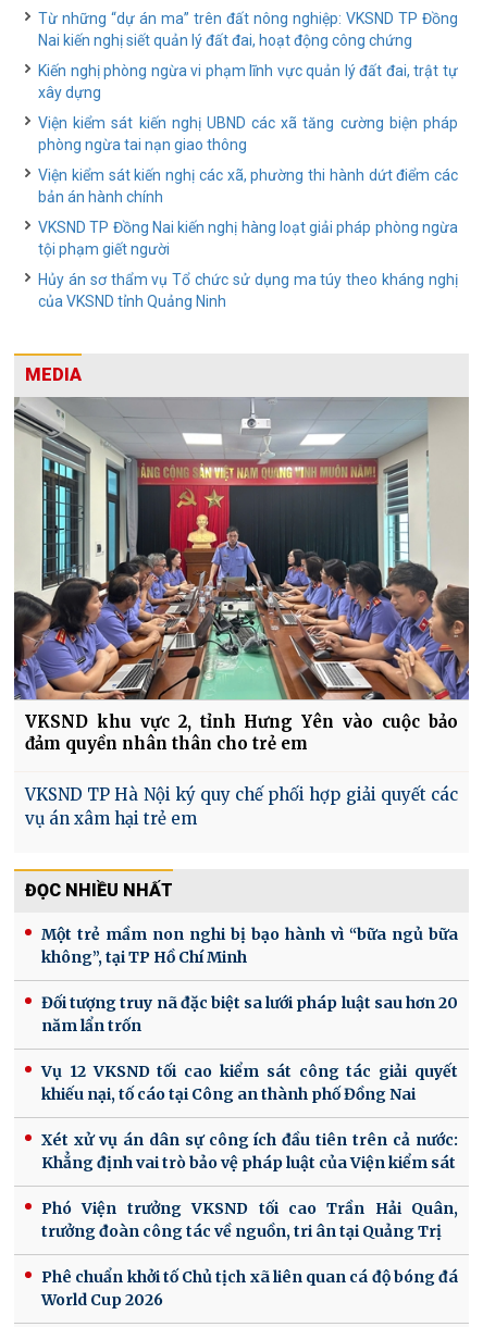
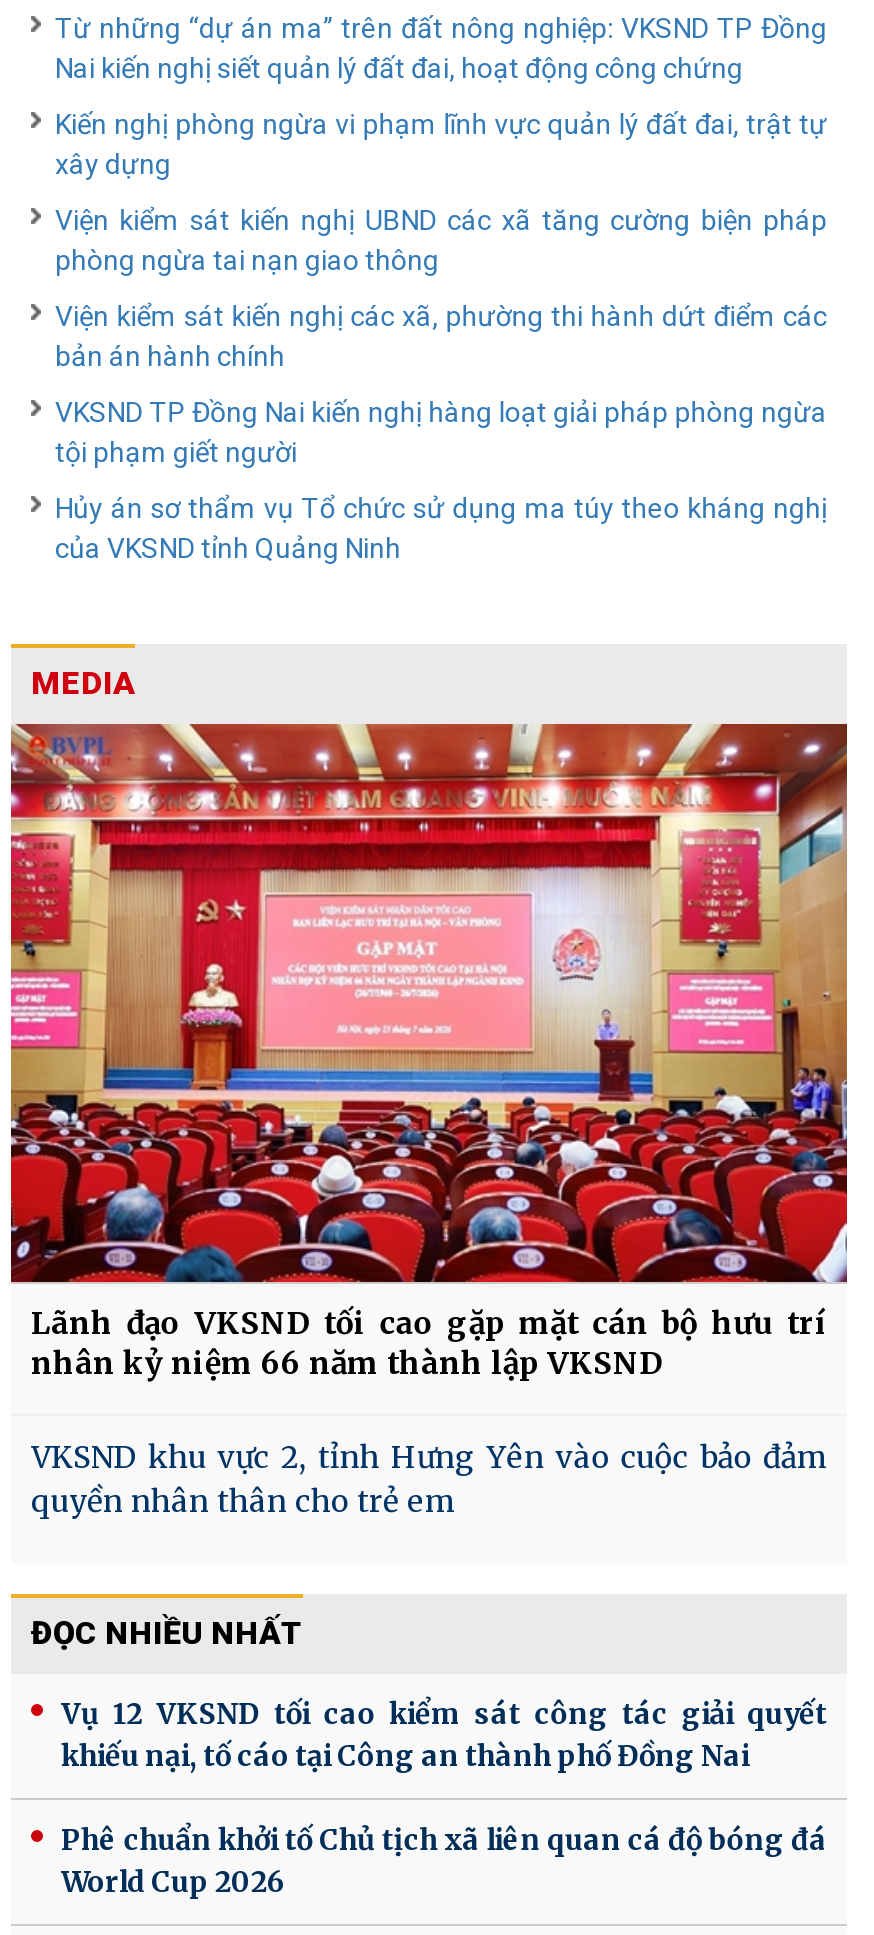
[13,396,470,754] [image] | VKSND khu vực 2, tỉnh Hưng Yên vào cuộc bảo | đảm quyền nhân thân cho trẻ em -> [9,722,849,1382] [image] | Lãnh đạo VKSND tối cao gặp mặt cán bộ hưu trí | nhân kỷ niệm 66 năm thành lập VKSND
[25,785,458,829] VKSND TP Hà Nội ký quy chế phối hợp giải quyết các | vụ án xâm hại trẻ em -> [31,1438,827,1520] VKSND khu vực 2, tỉnh Hưng Yên vào cuộc bảo đảm | quyền nhân thân cho trẻ em
[41,925,458,1036] Một trẻ mầm non nghi bị bạo hành vì “bữa ngủ bữa | không”, tại TP Hồ Chí Minh | Đối tượng truy nã đặc biệt sa lưới pháp luật sau hơn 20 | năm lẩn trốn -> none
[41,1131,458,1242] Xét xử vụ án dân sự công ích đầu tiên trên cả nước: | Khẳng định vai trò bảo vệ pháp luật của Viện kiểm sát | Phó Viện trưởng VKSND tối cao Trần Hải Quân, | trưởng đoàn công tác về nguồn, tri ân tại Quảng Trị -> none

